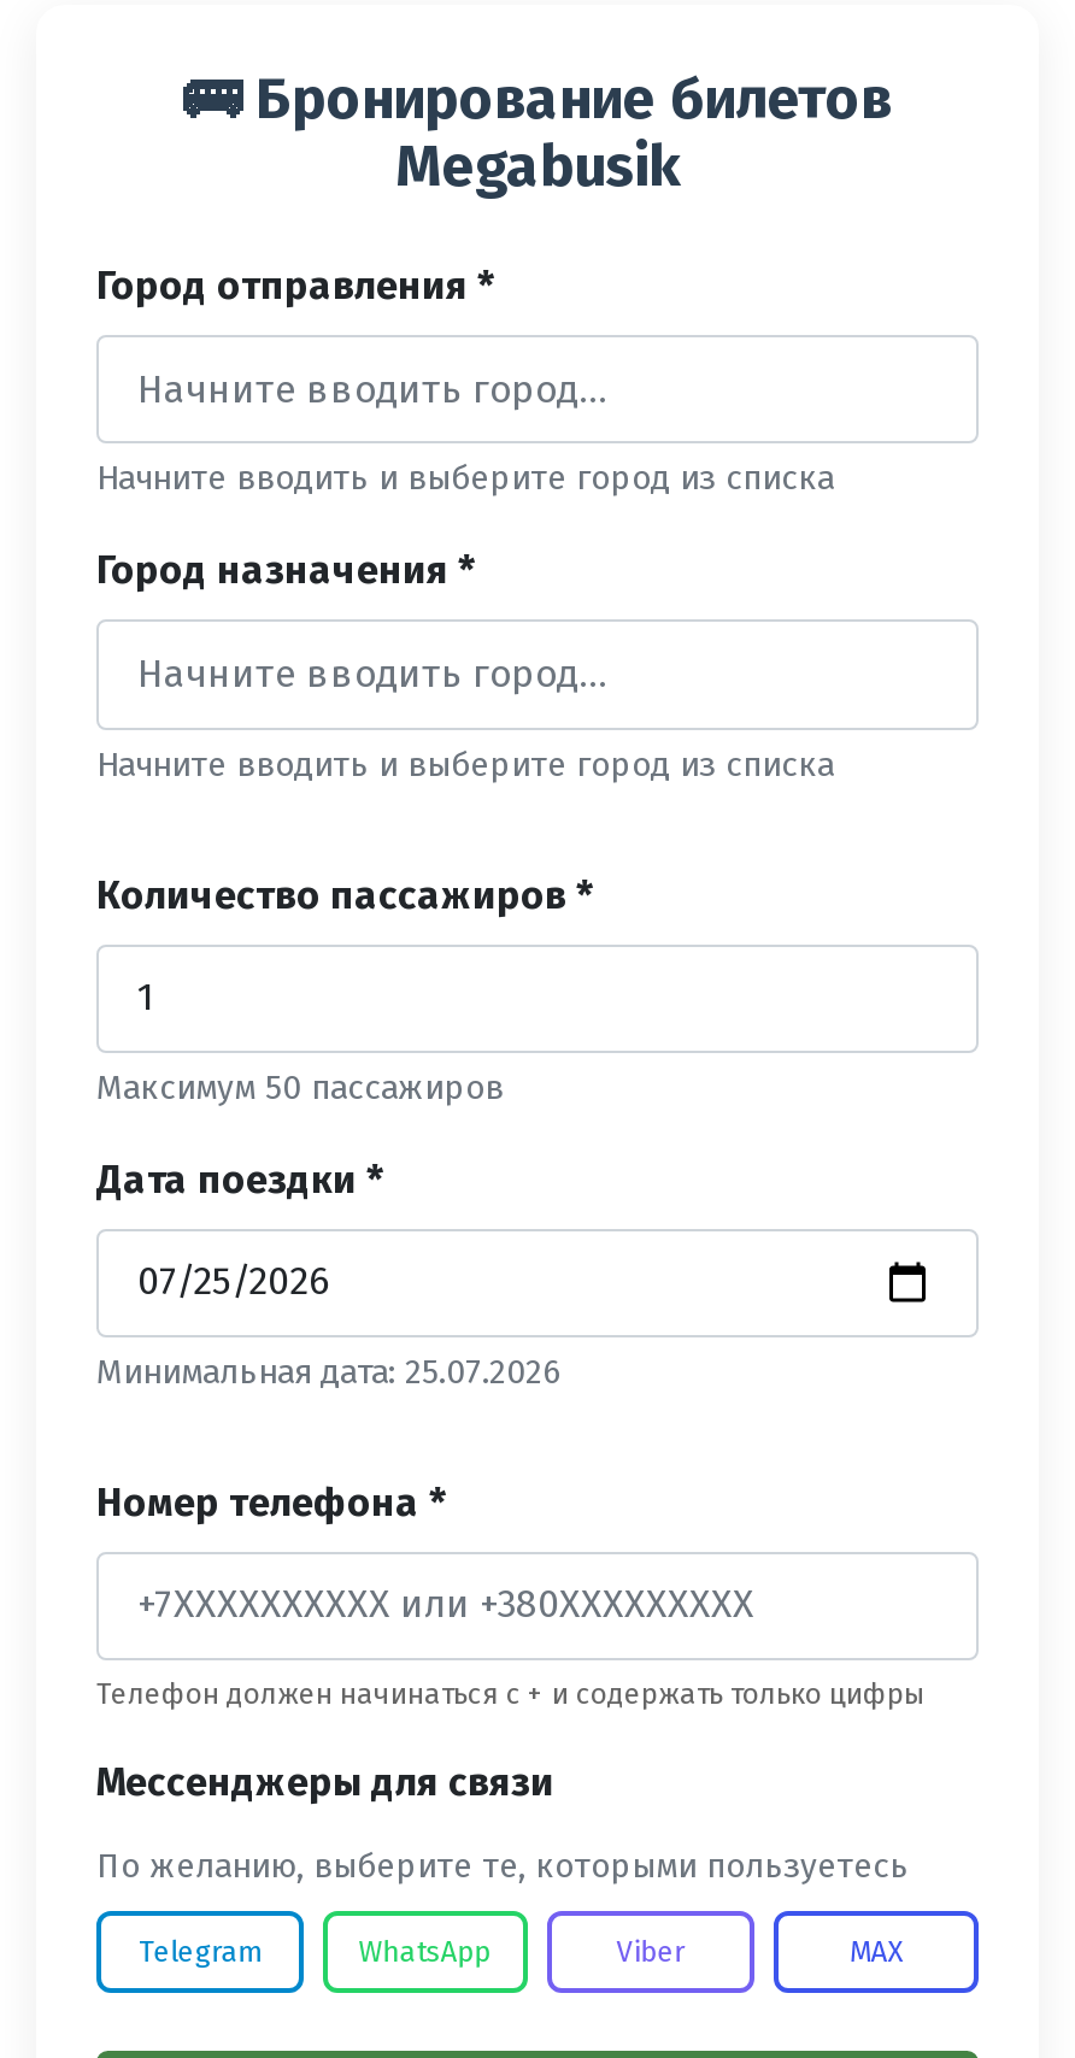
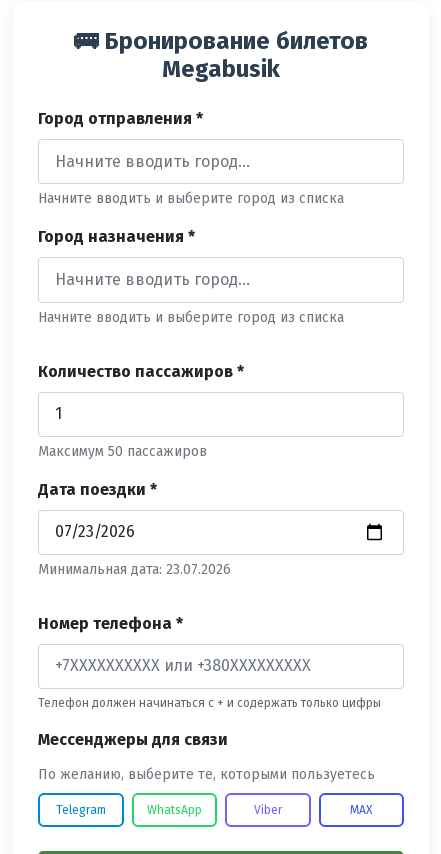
[96,1352,562,1393] Минимальная дата: 25.07.2026 -> [38,561,231,578] Минимальная дата: 23.07.2026

